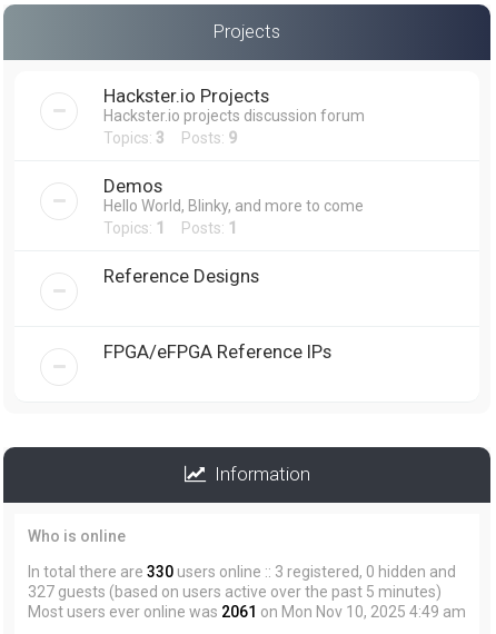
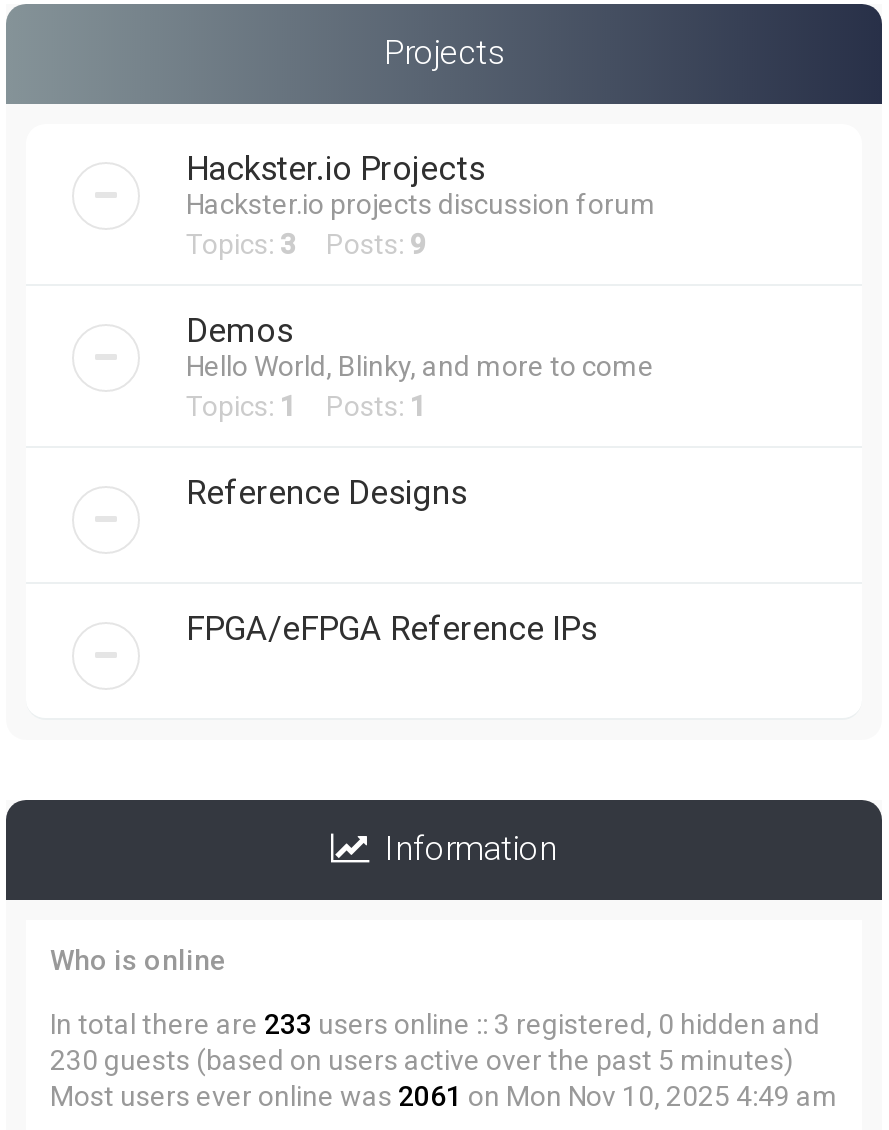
[28,563,456,581] In total there are 330 users online :: 3 registered, 0 hidden and -> [50,1008,820,1040] In total there are 233 users online :: 3 registered, 0 hidden and
[28,583,442,601] 327 guests (based on users active over the past 5 minutes) -> [50,1044,794,1076] 230 guests (based on users active over the past 5 minutes)

